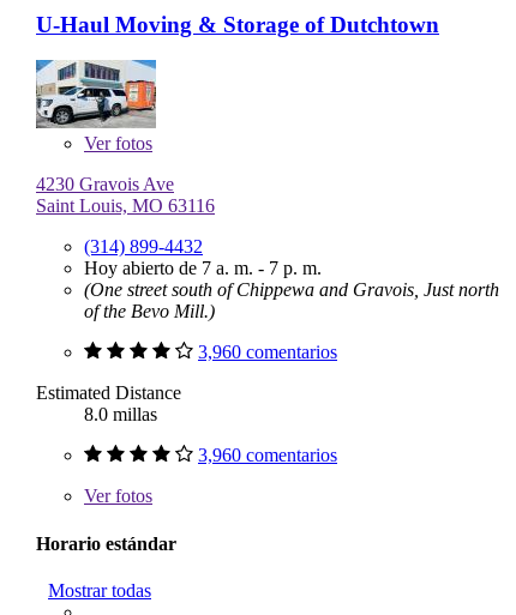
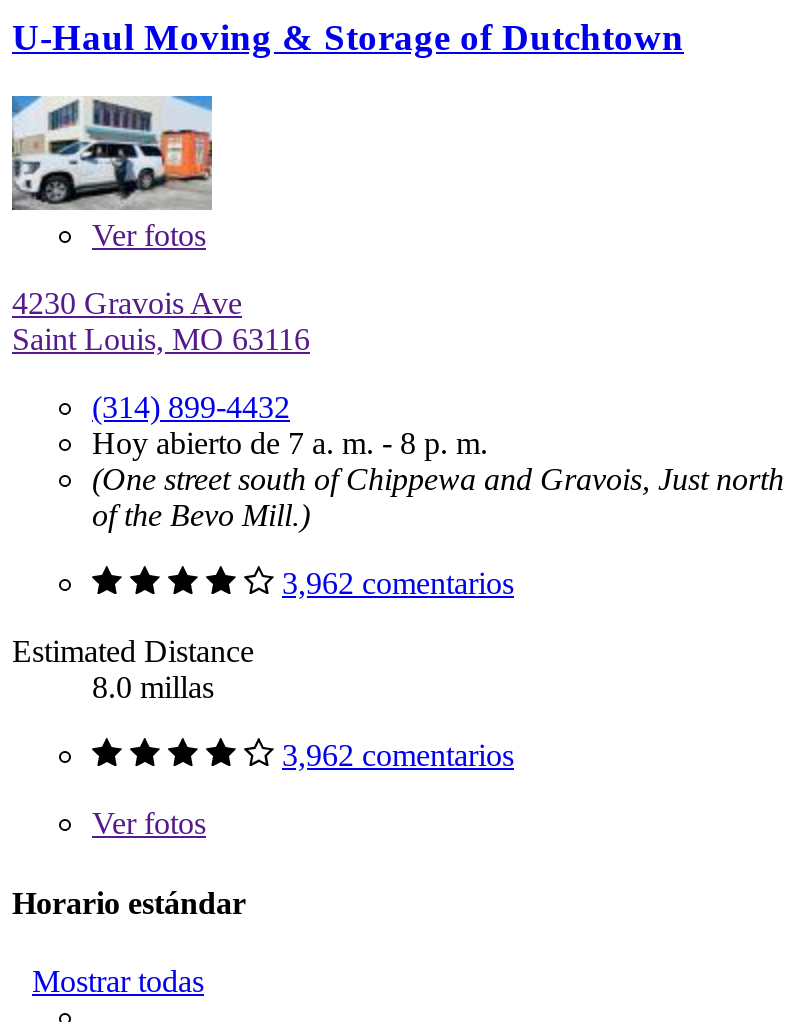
[84,258,322,279] Hoy abierto de 7 a. m. - 7 p. m. -> [92,427,488,461] Hoy abierto de 7 a. m. - 8 p. m.
[198,342,337,363] 3,960 comentarios -> [282,567,514,601] 3,962 comentarios
[198,445,337,466] 3,960 comentarios -> [282,739,514,773] 3,962 comentarios

